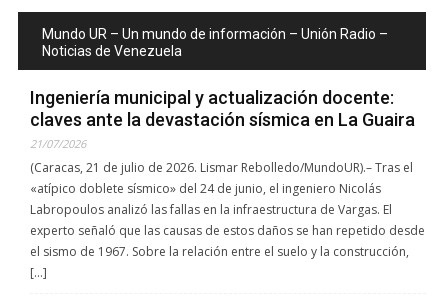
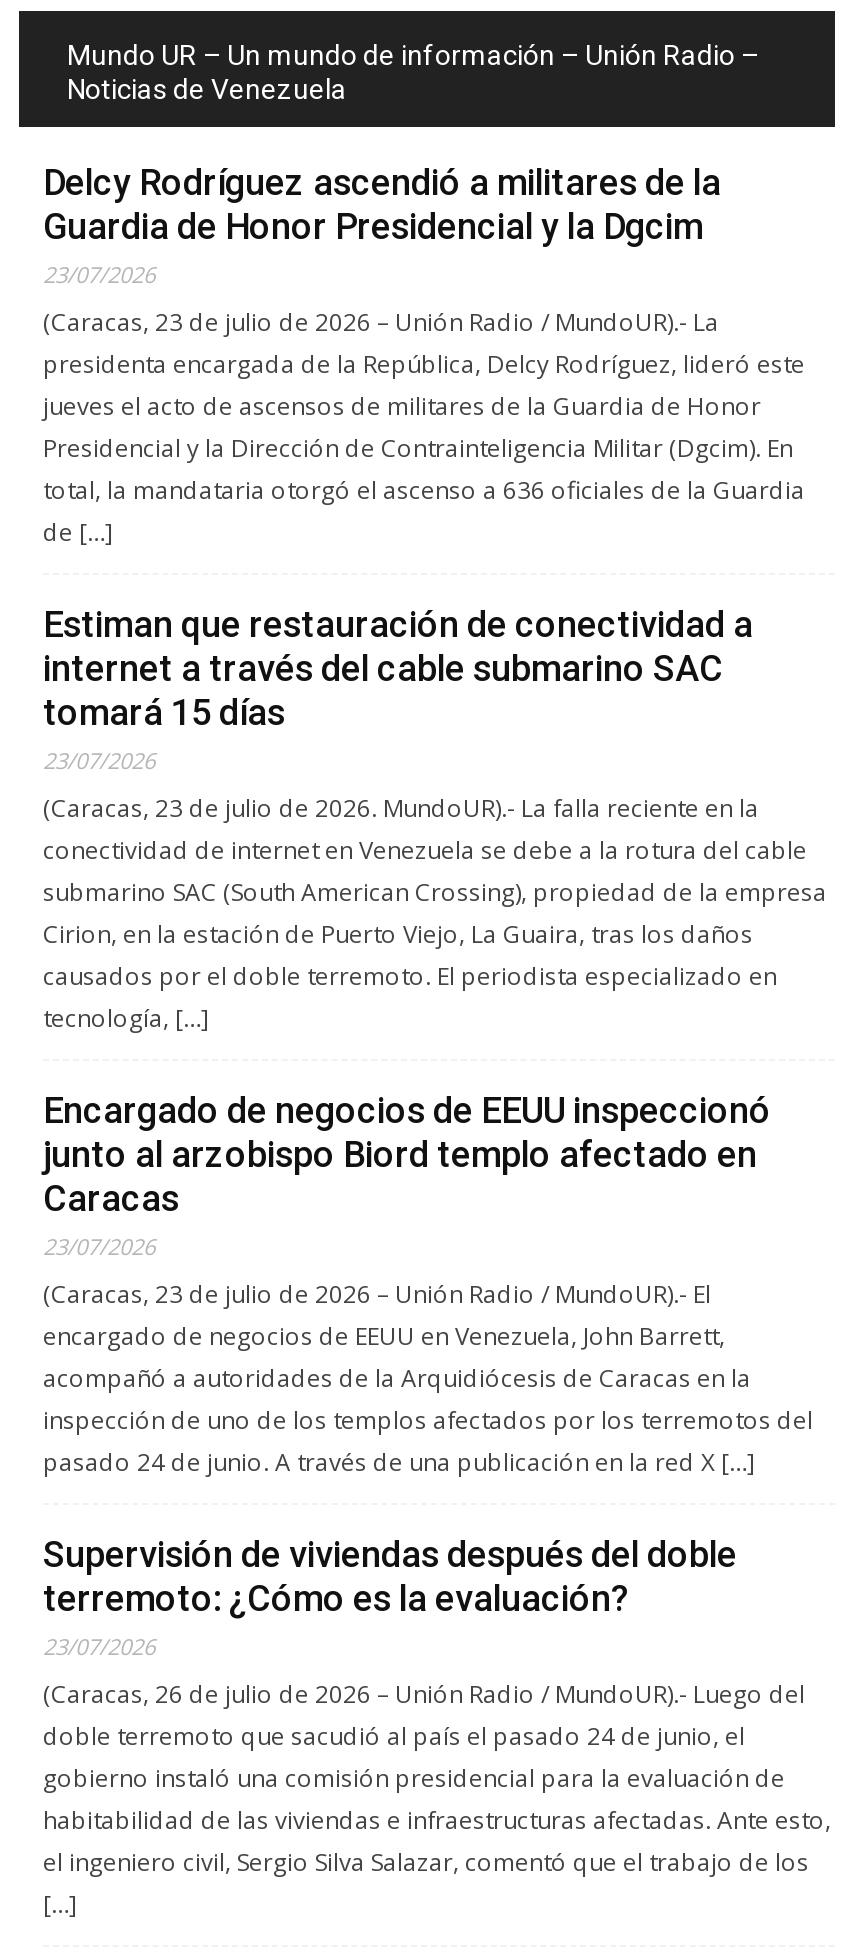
[30,86,425,259] Ingeniería municipal y actualización docente: | claves ante la devastación sísmica en La Guaira | 21/07/2026 | (Caracas, 21 de julio de 2026. Lismar Rebolledo/MundoUR).– Tras el | «atípico doblete sísmico» del 24 de junio, el ingeniero Nicolás | Labropoulos analizó las fallas en la infraestructura de Vargas. El | experto señaló que las causas de estos daños se han repetido desde | el sismo de 1967. Sobre la relación entre el suelo y la construcción, -> [43,160,831,1878] Delcy Rodríguez ascendió a militares de la | Guardia de Honor Presidencial y la Dgcim | 23/07/2026 | (Caracas, 23 de julio de 2026 – Unión Radio / MundoUR).- La | presidenta encargada de la República, Delcy Rodríguez, lideró este | jueves el acto de ascensos de militares de la Guardia de Honor | Presidencial y la Dirección de Contrainteligencia Militar (Dgcim). En | total, la mandataria otorgó el ascenso a 636 oficiales de la Guardia | de […] | Estiman que restauración de conectividad a | internet a través del cable submarino SAC | tomará 15 días | 23/07/2026 | (Caracas, 23 de julio de 2026. MundoUR).- La falla reciente en la | conectividad de internet en Venezuela se debe a la rotura del cable | submarino SAC (South American Crossing), propiedad de la empresa | Cirion, en la estación de Puerto Viejo, La Guaira, tras los daños | causados por el doble terremoto. El periodista especializado en | tecnología, […] | Encargado de negocios de EEUU inspeccionó | junto al arzobispo Biord templo afectado en | Caracas | 23/07/2026 | (Caracas, 23 de julio de 2026 – Unión Radio / MundoUR).- El | encargado de negocios de EEUU en Venezuela, John Barrett, | acompañó a autoridades de la Arquidiócesis de Caracas en la | inspección de uno de los templos afectados por los terremotos del | pasado 24 de junio. A través de una publicación en la red X […] | Supervisión de viviendas después del doble | terremoto: ¿Cómo es la evaluación? | 23/07/2026 | (Caracas, 26 de julio de 2026 – Unión Radio / MundoUR).- Luego del | doble terremoto que sacudió al país el pasado 24 de junio, el | gobierno instaló una comisión presidencial para la evaluación de | habitabilidad de las viviendas e infraestructuras afectadas. Ante esto, | el ingeniero civil, Sergio Silva Salazar, comentó que el trabajo de los

